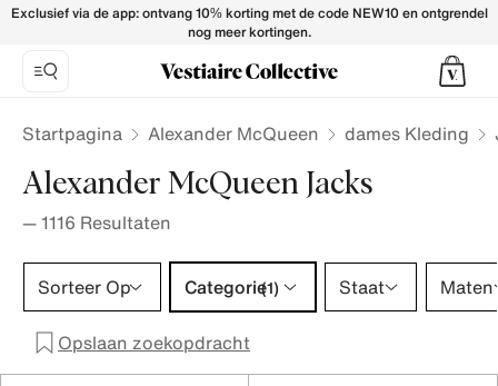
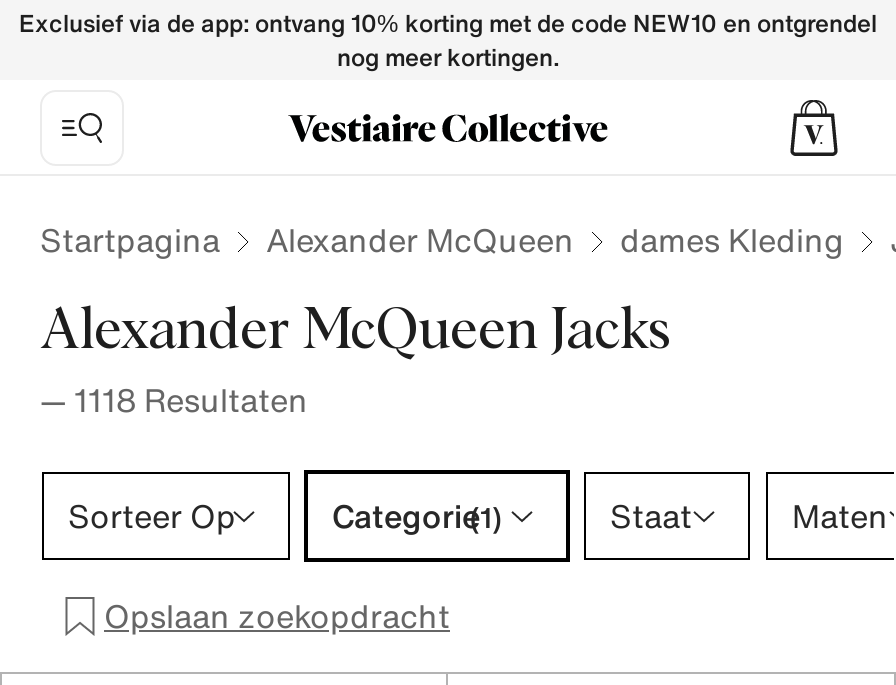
[22,209,171,236] — 1116 Resultaten -> [40,376,308,424] — 1118 Resultaten

